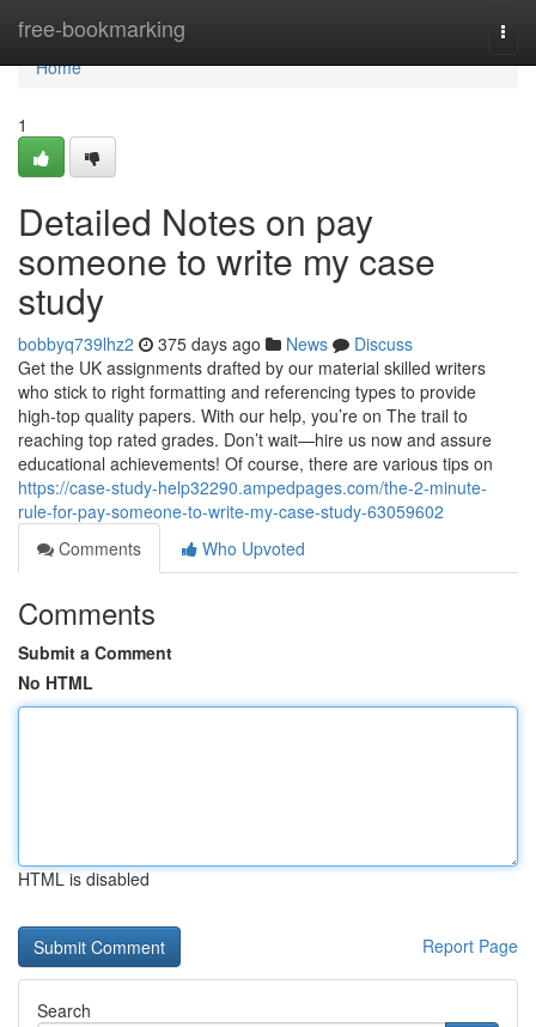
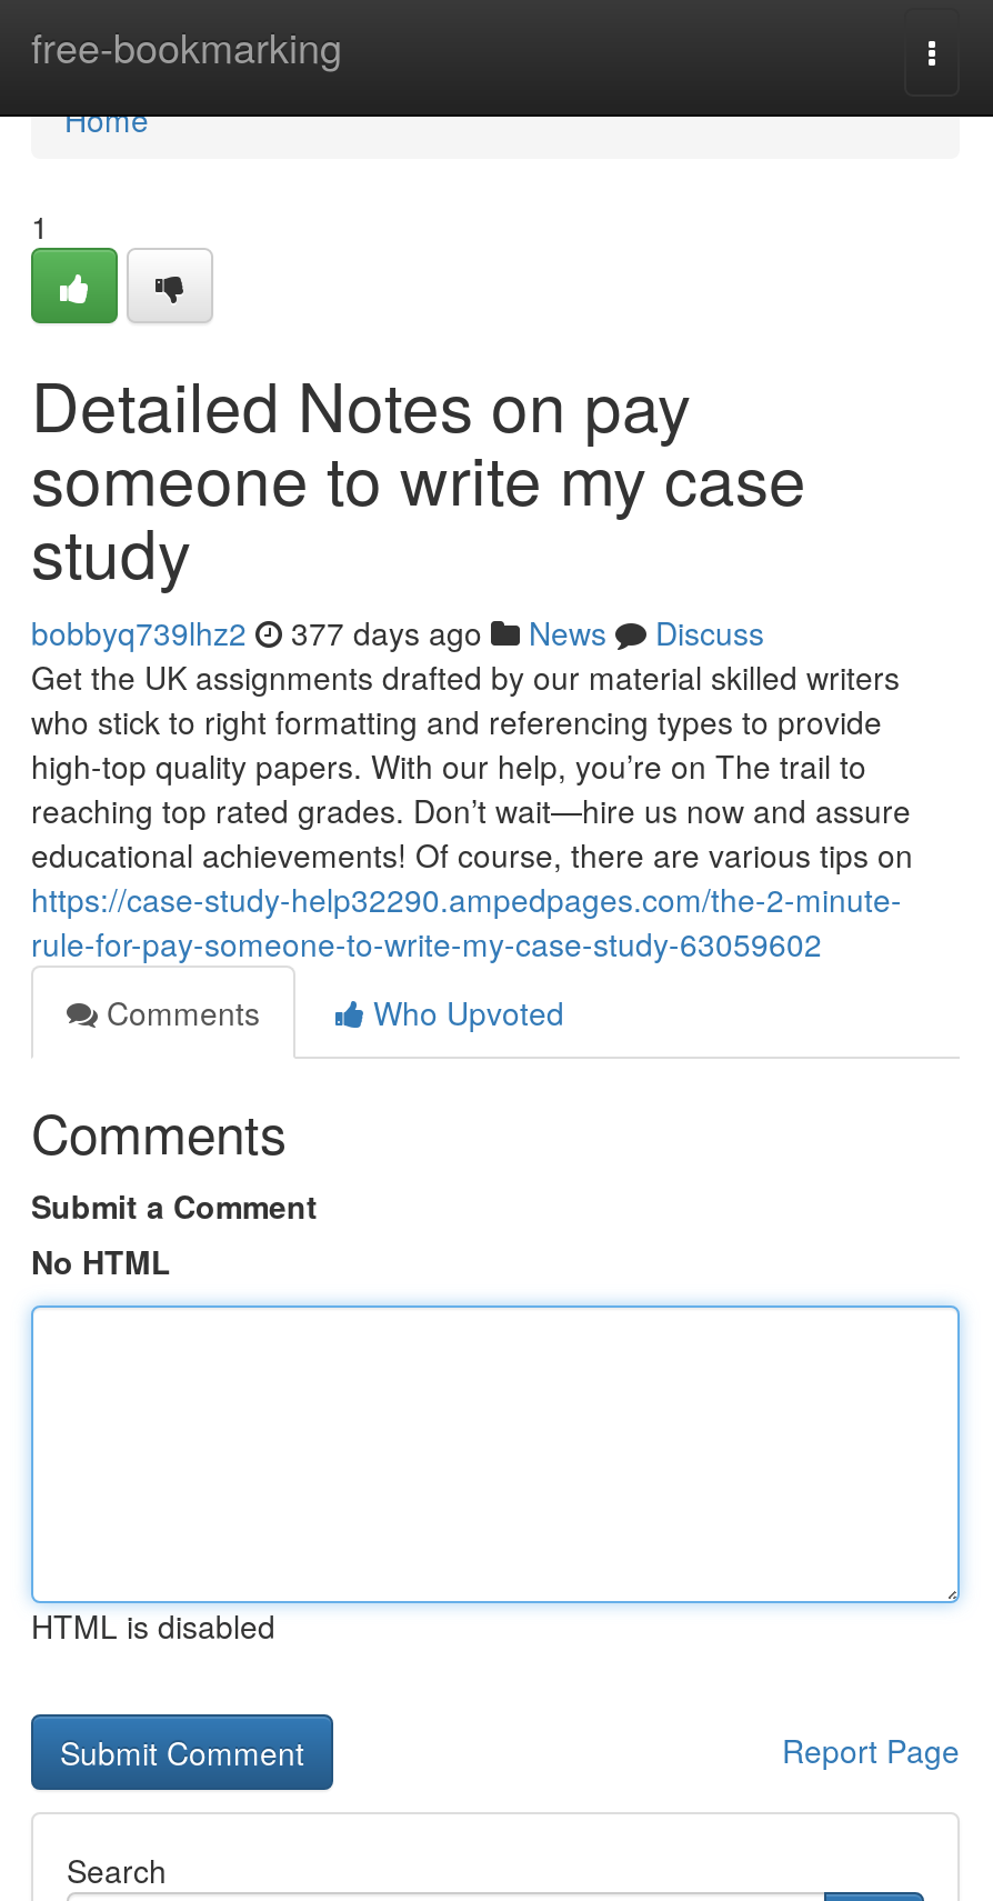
[18,332,413,355] bobbyq739lhz2 375 days ago News Discuss -> [31,610,764,654] bobbyq739lhz2 377 days ago News Discuss

